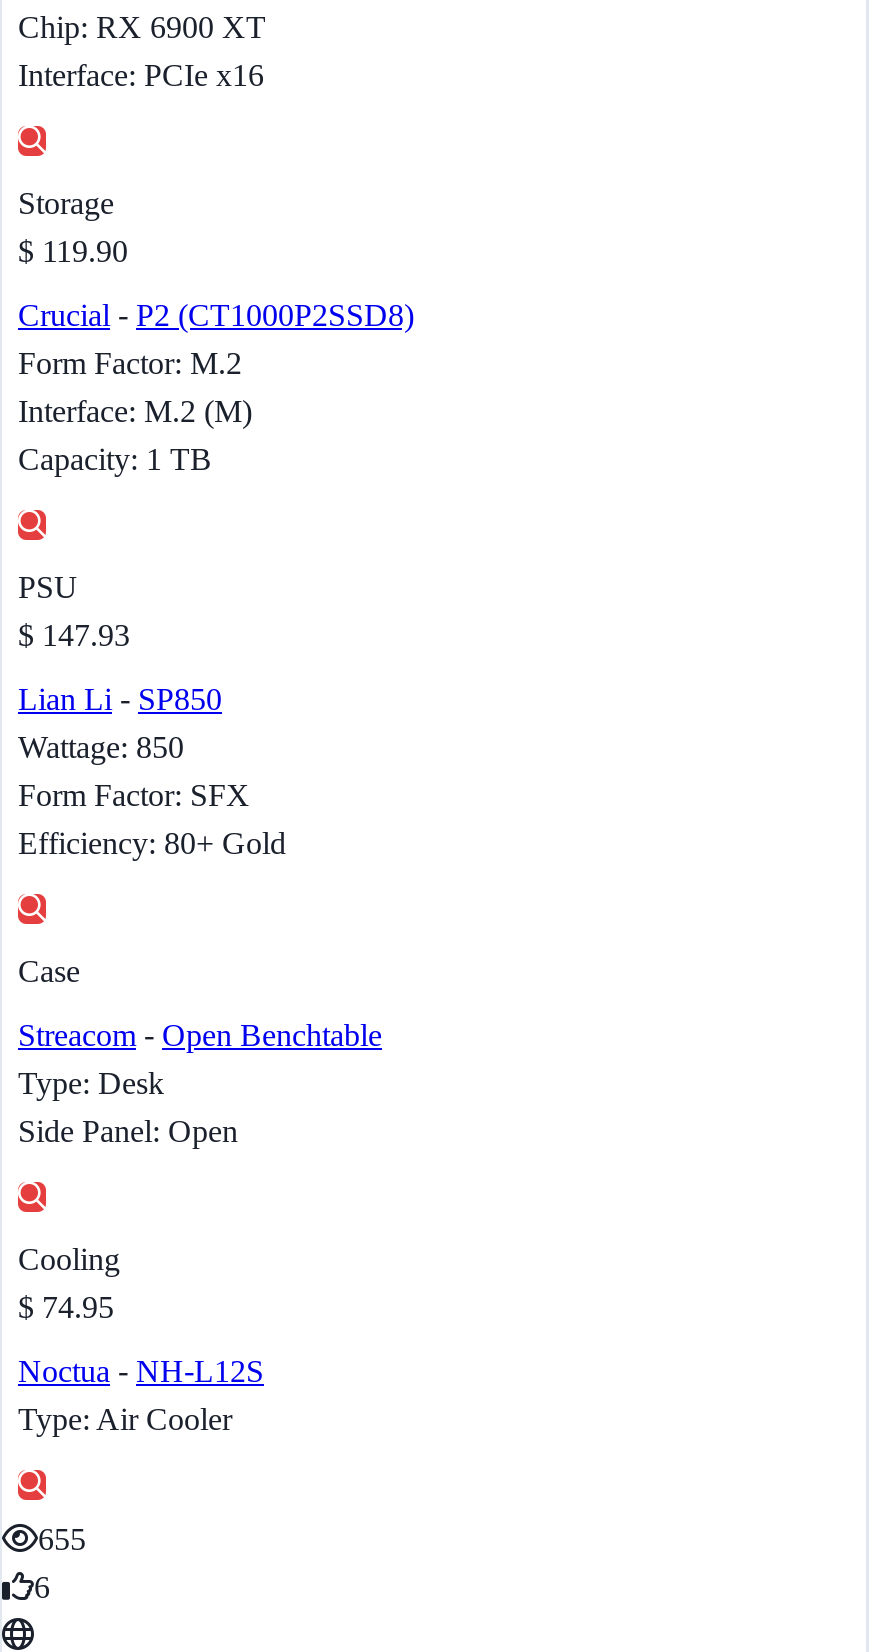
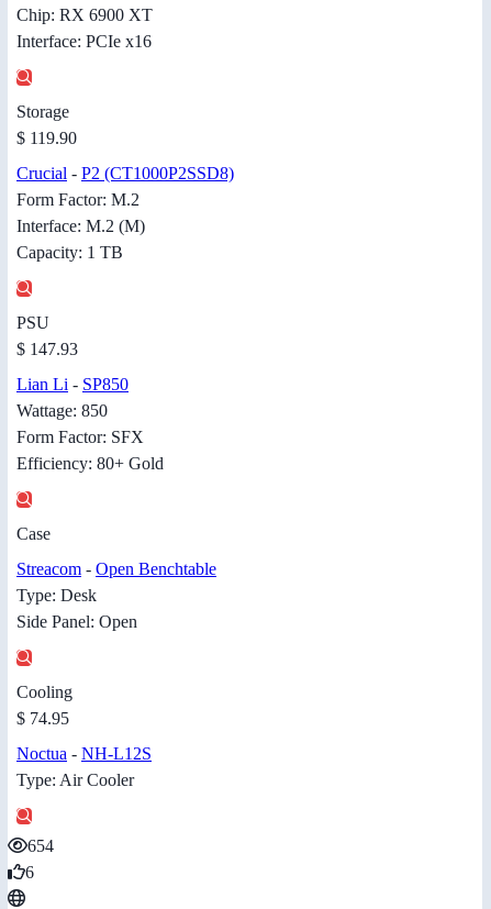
[38,1523,86,1557] 655 -> [27,837,54,855] 654

